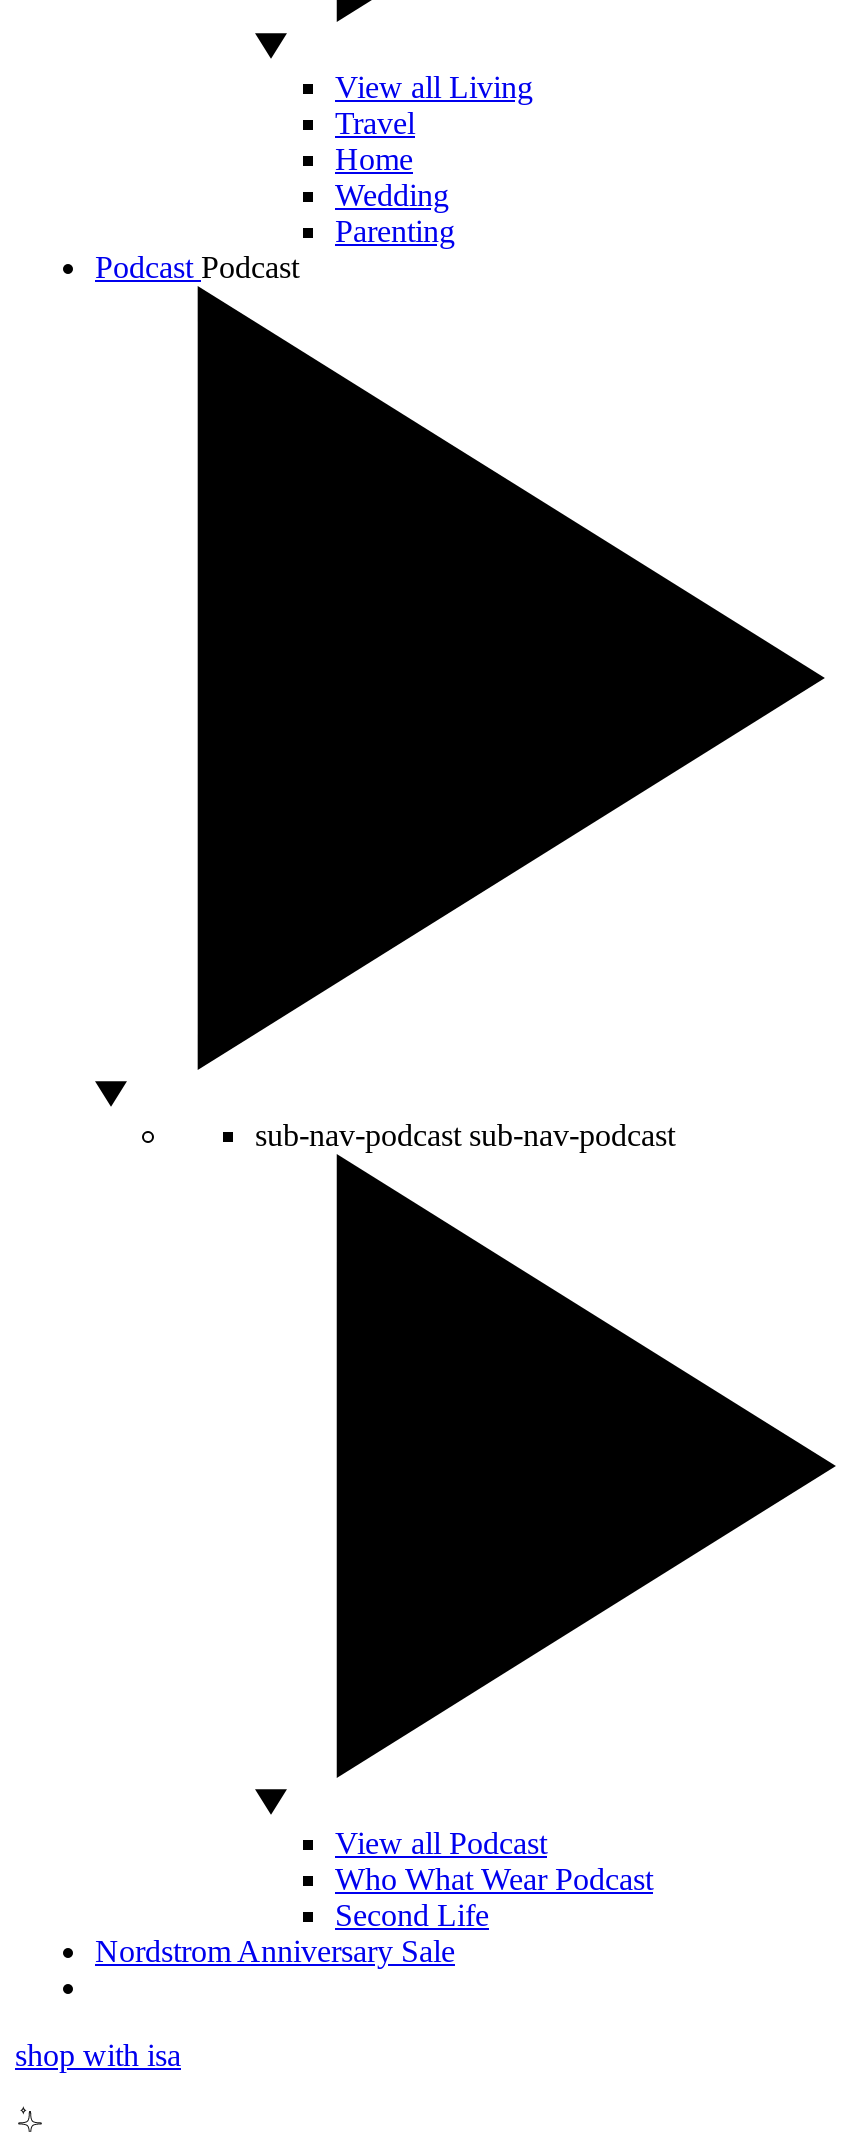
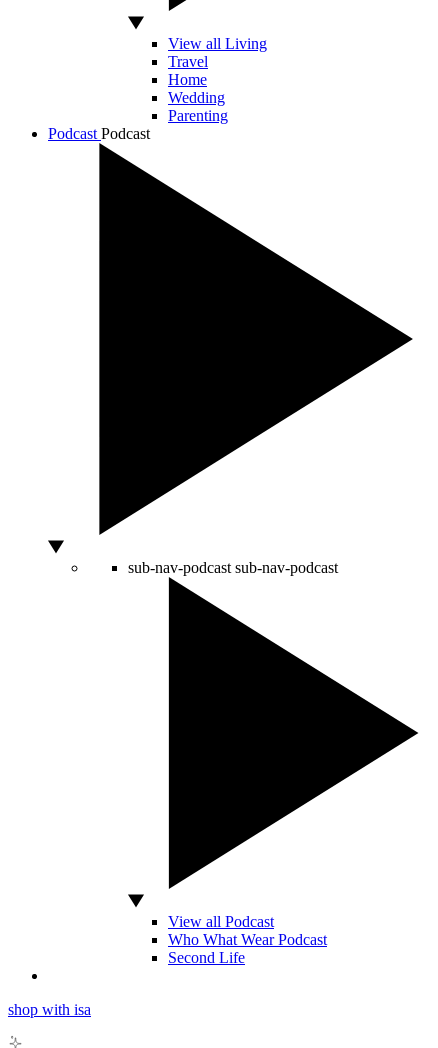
[95,1933,455,1967] Nordstrom Anniversary Sale -> none

